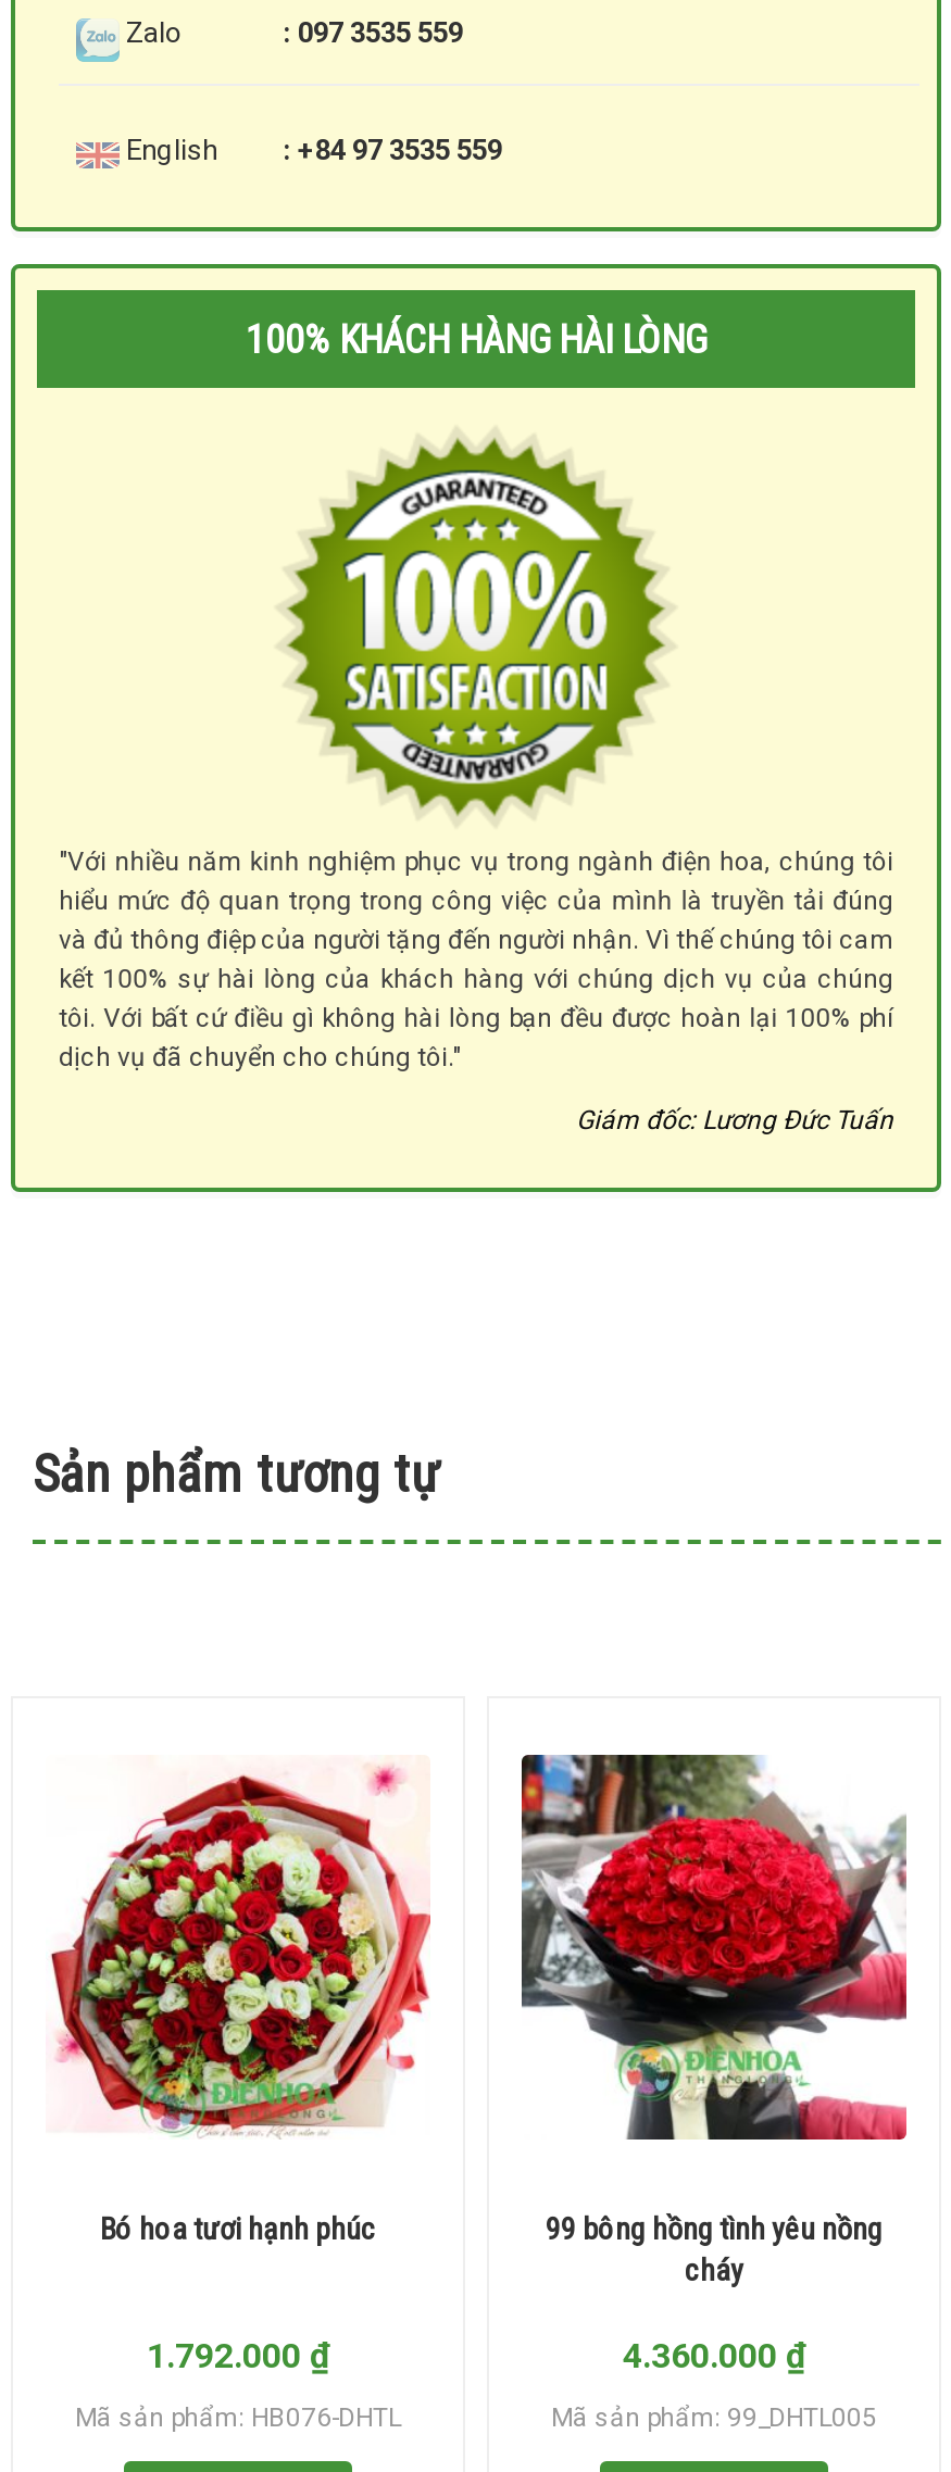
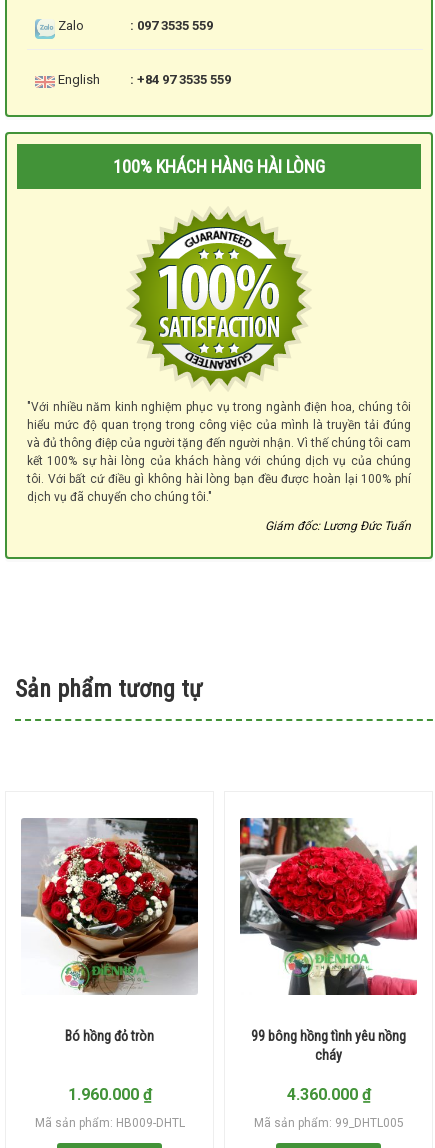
[46,1755,433,2246] [image] | Bó hoa tươi hạnh phúc -> [20,817,199,1044] [image] | Bó hồng đỏ tròn
[147,2335,329,2376] 1.792.000 ₫ -> [67,1085,151,1104] 1.960.000 ₫
[75,2402,401,2432] Mã sản phẩm: HB076-DHTL -> [34,1116,184,1130] Mã sản phẩm: HB009-DHTL

